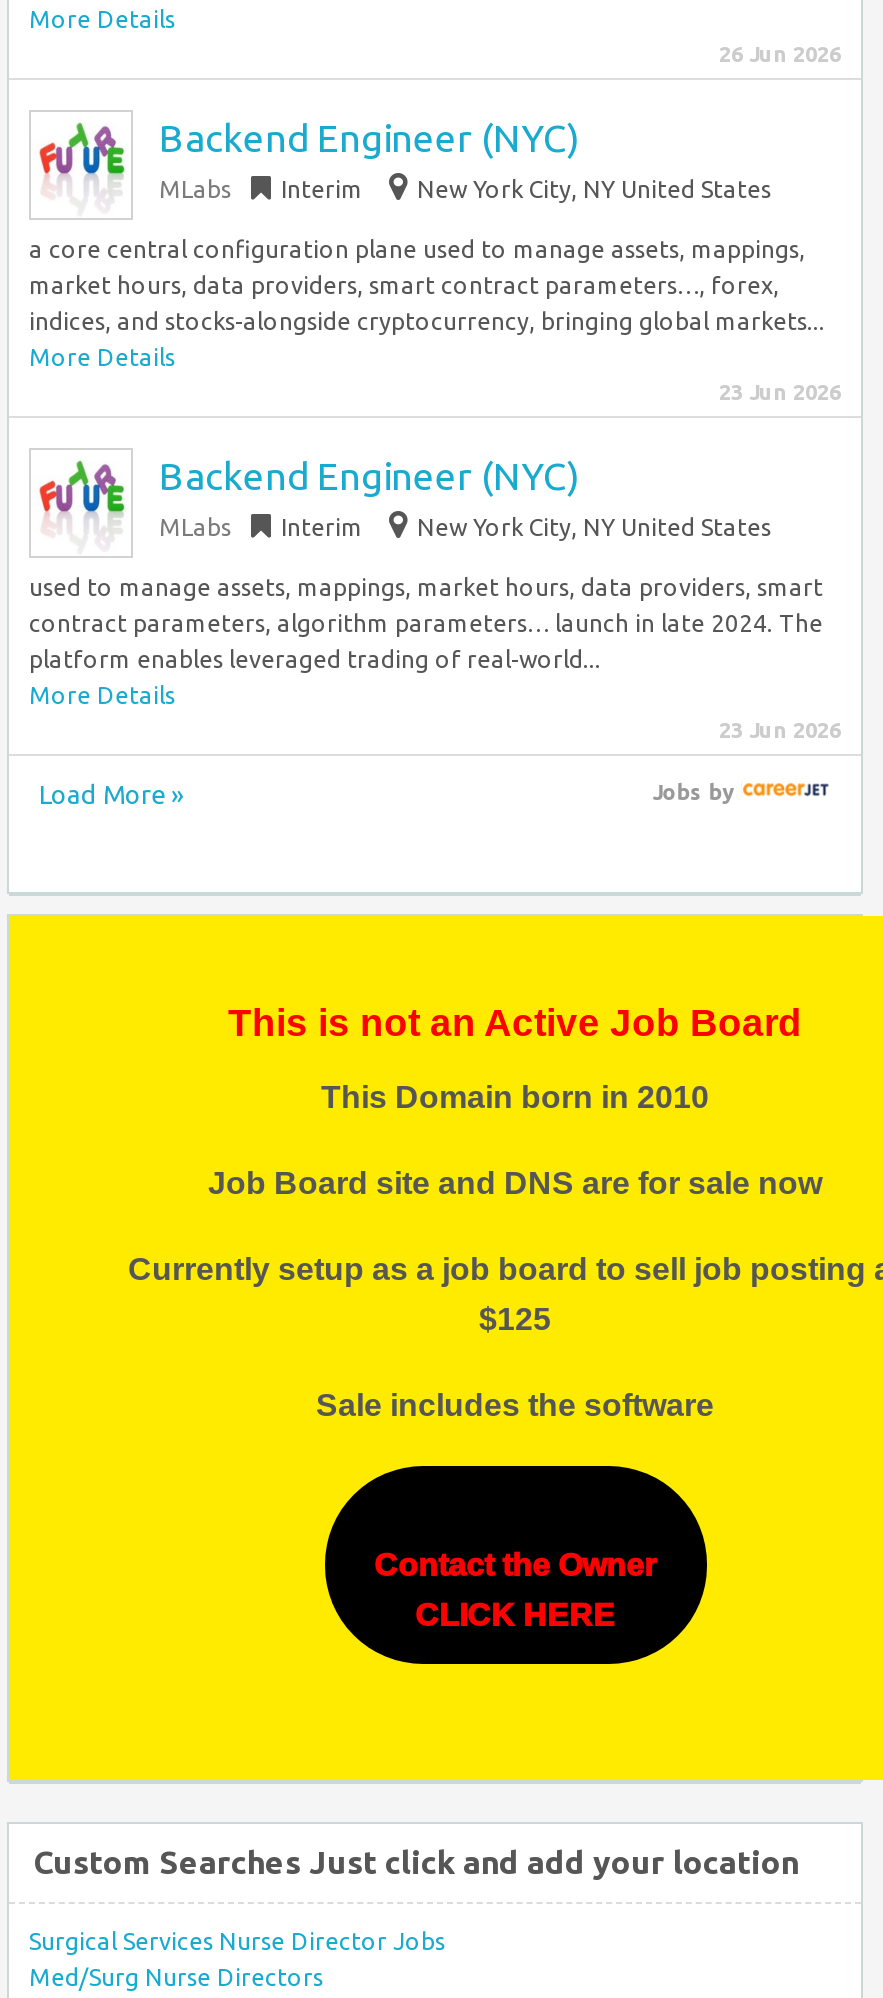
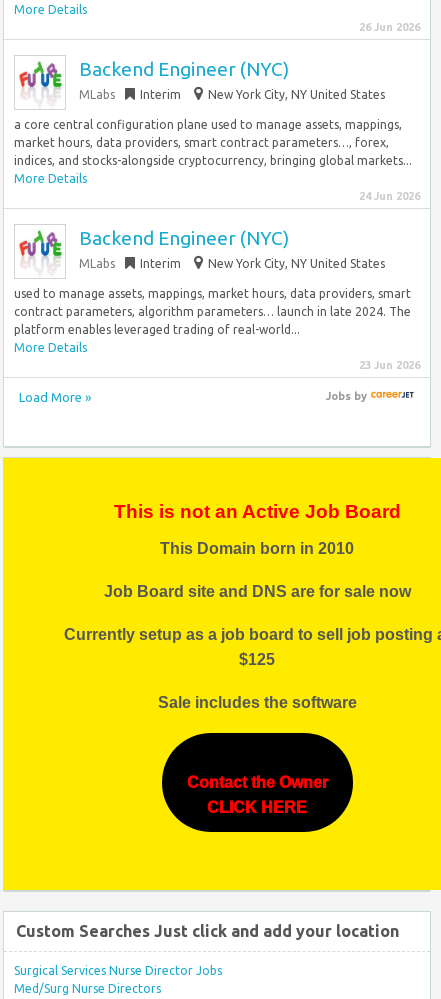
[719,380,841,404] 23 Jun 2026 -> [359,190,420,202] 24 Jun 2026

